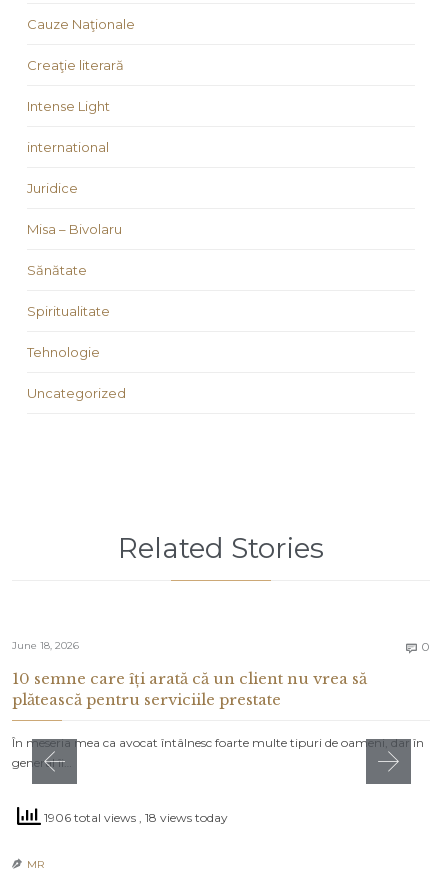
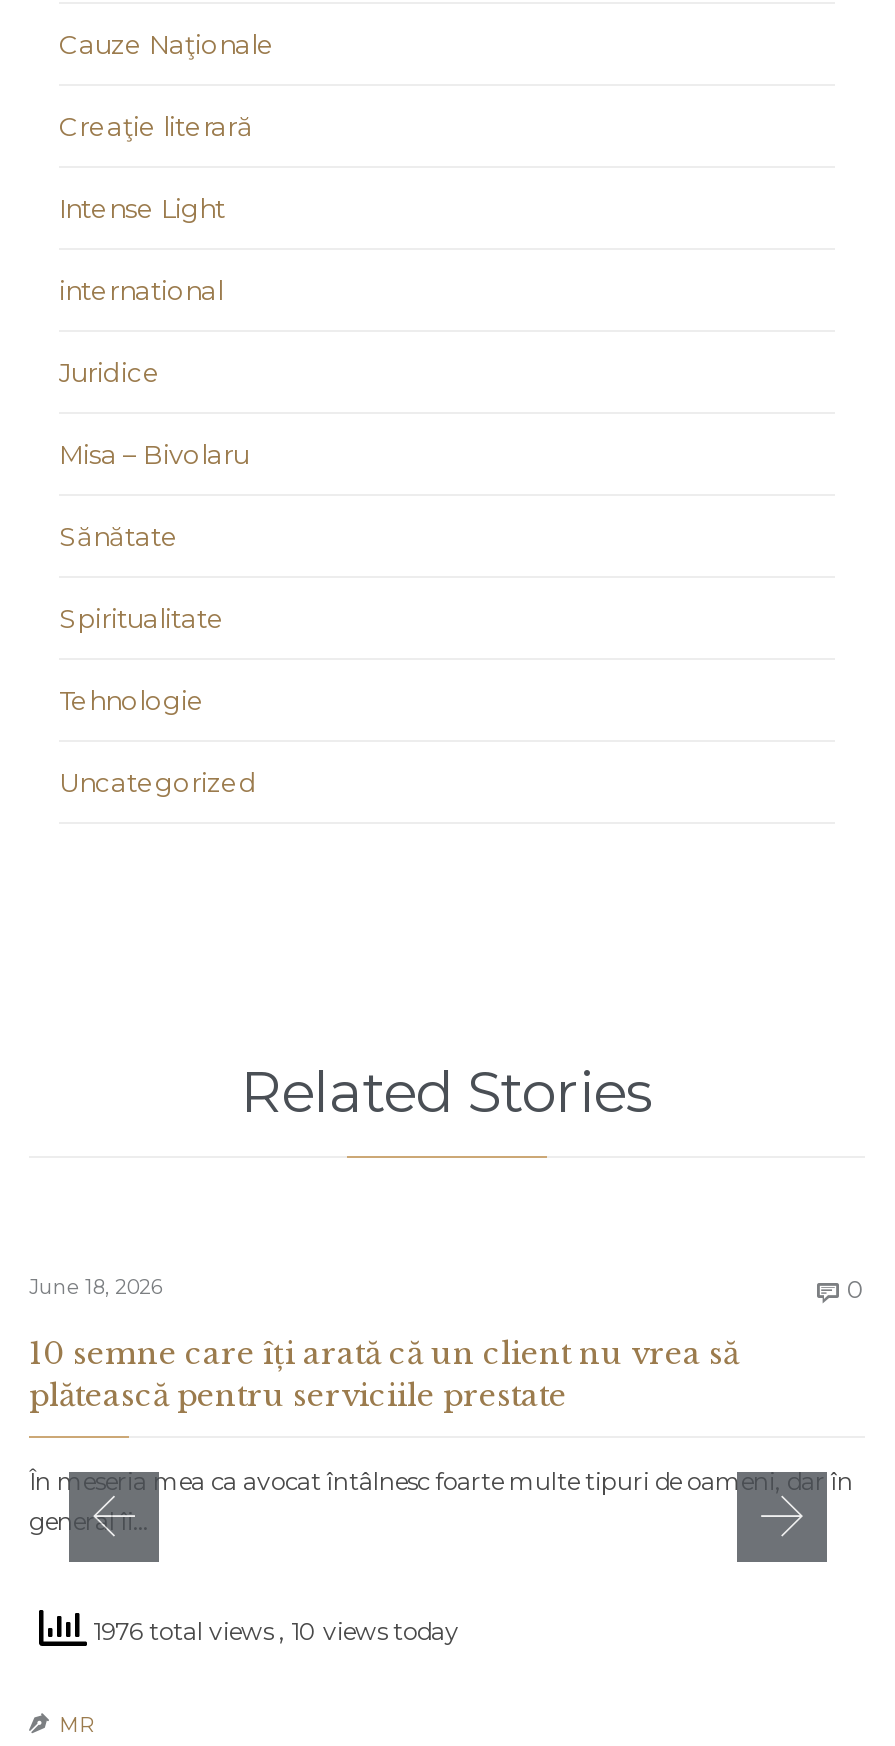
[41,810,228,825] 1906 total views, 18 views today -> [87,1617,459,1647] 1976 total views, 10 views today

